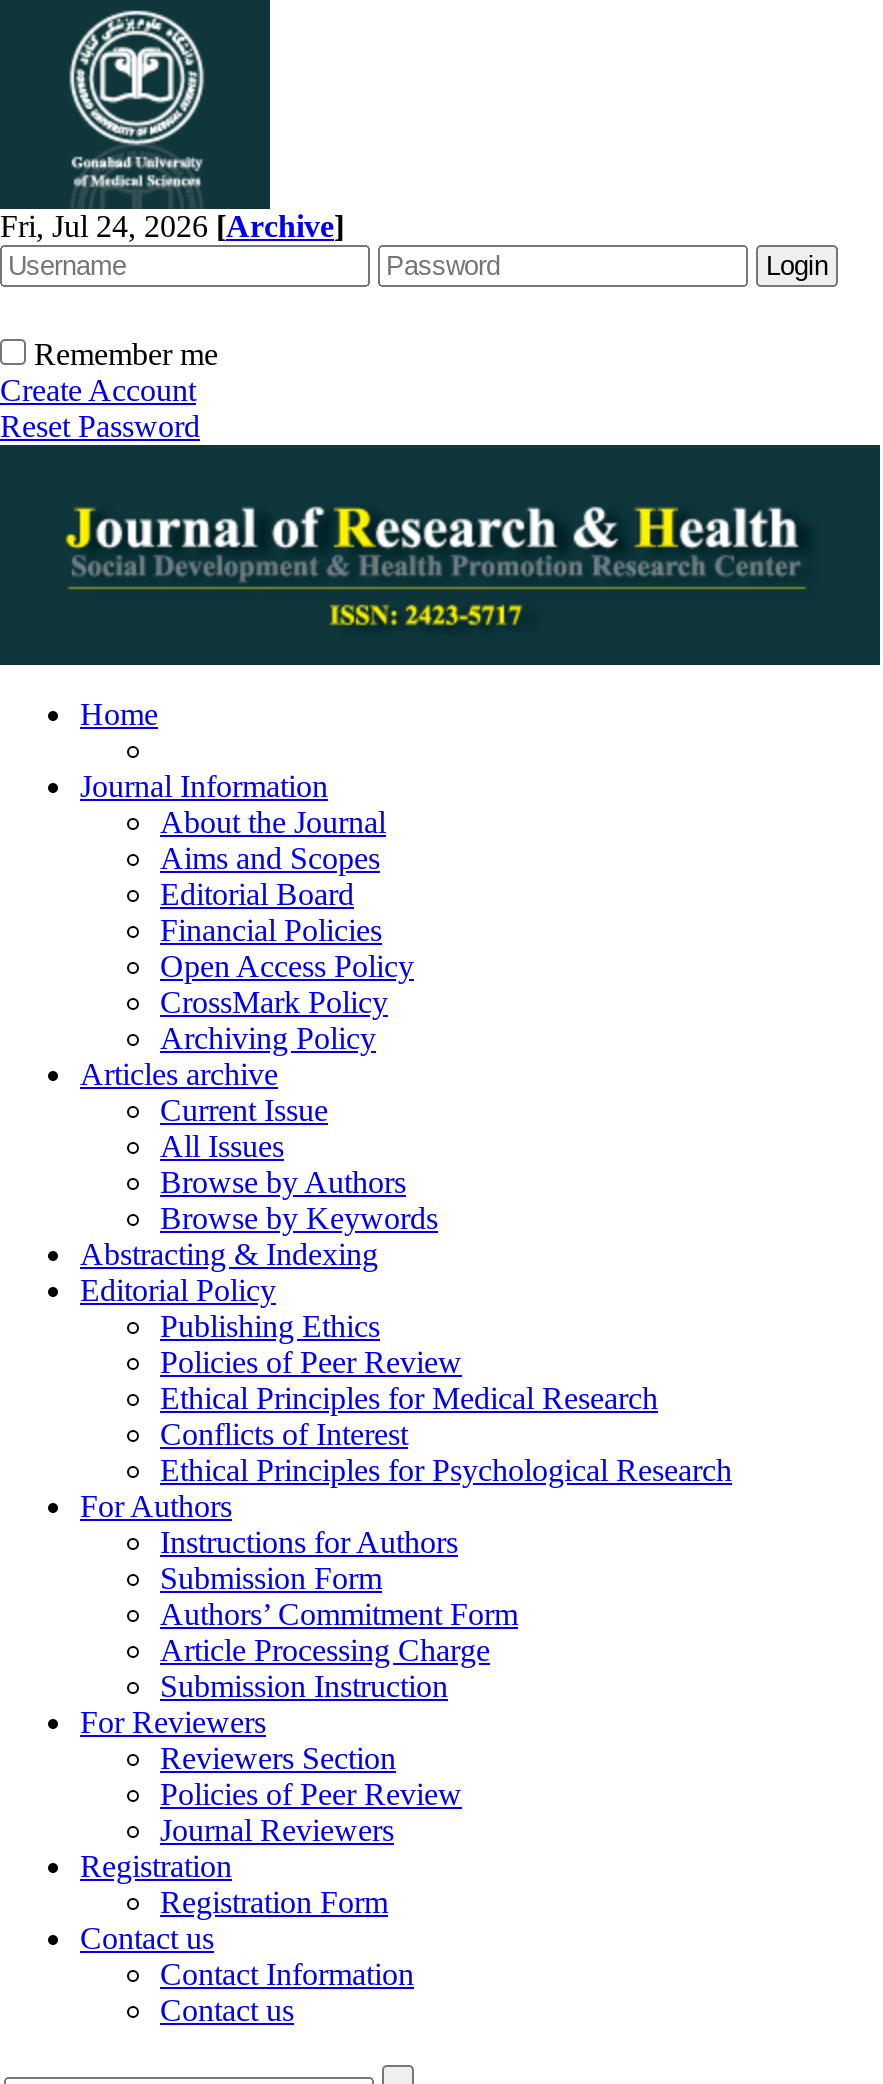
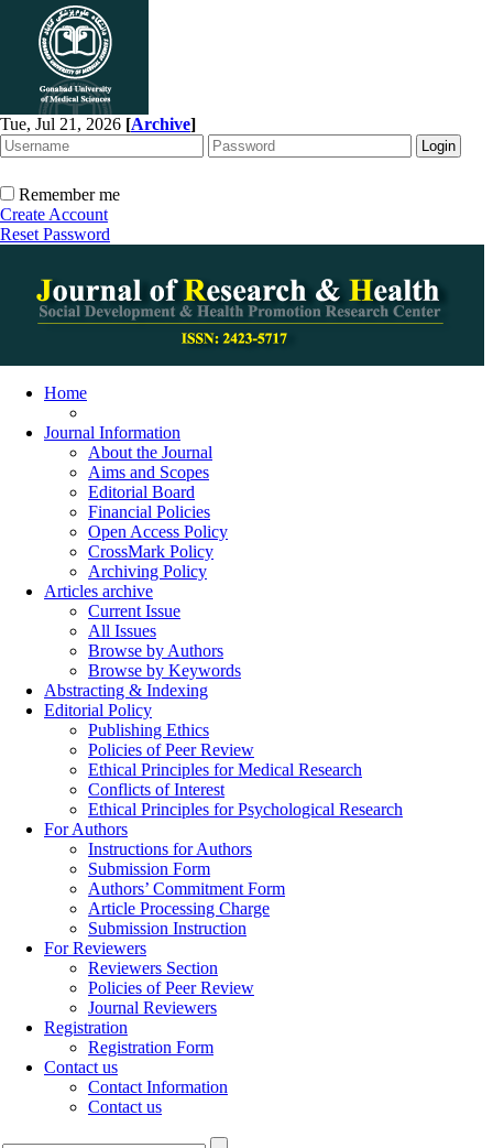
[0,209,344,243] Fri, Jul 24, 2026[Archive] -> [0,115,196,133] Tue, Jul 21, 2026[Archive]

